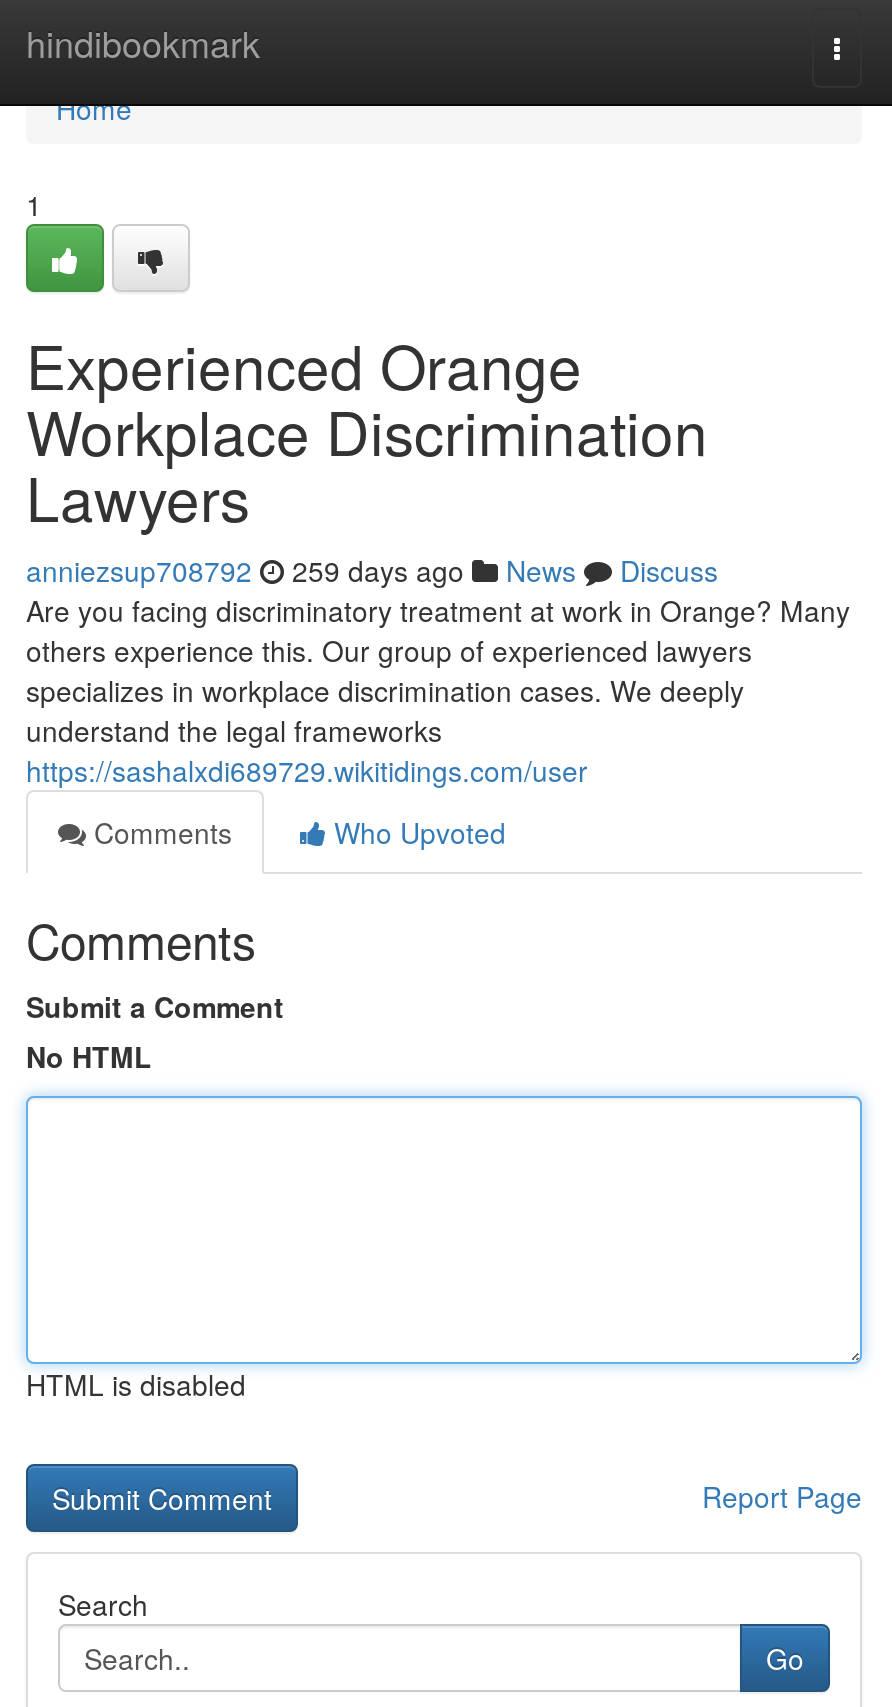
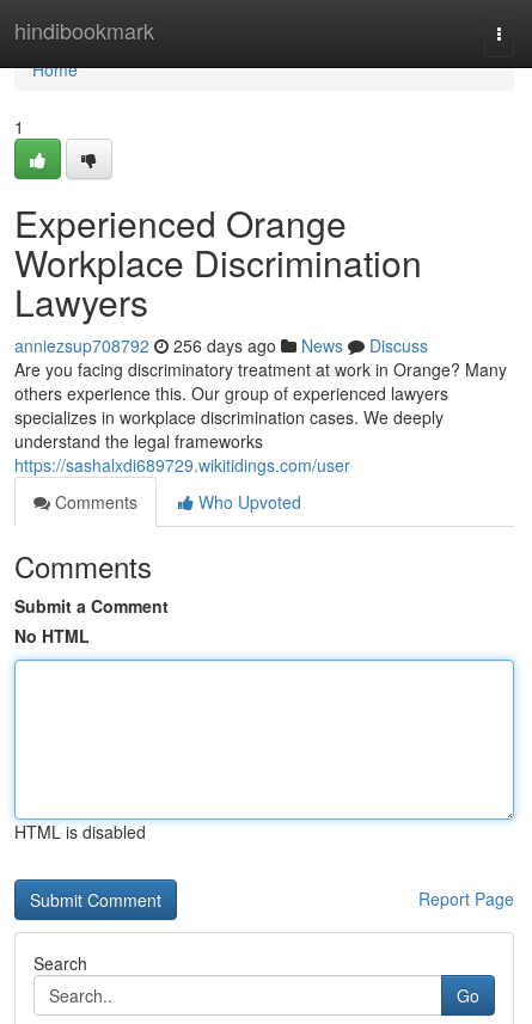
[26,550,718,590] anniezsup708792 259 days ago News Discuss -> [14,333,428,357] anniezsup708792 256 days ago News Discuss

